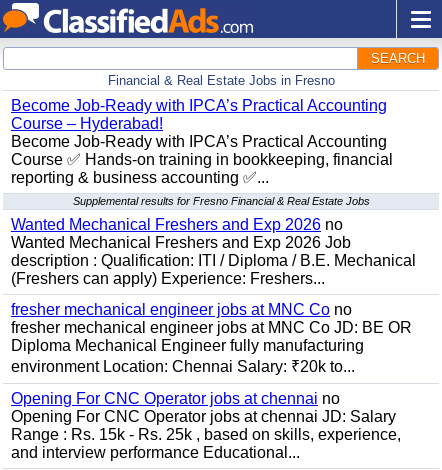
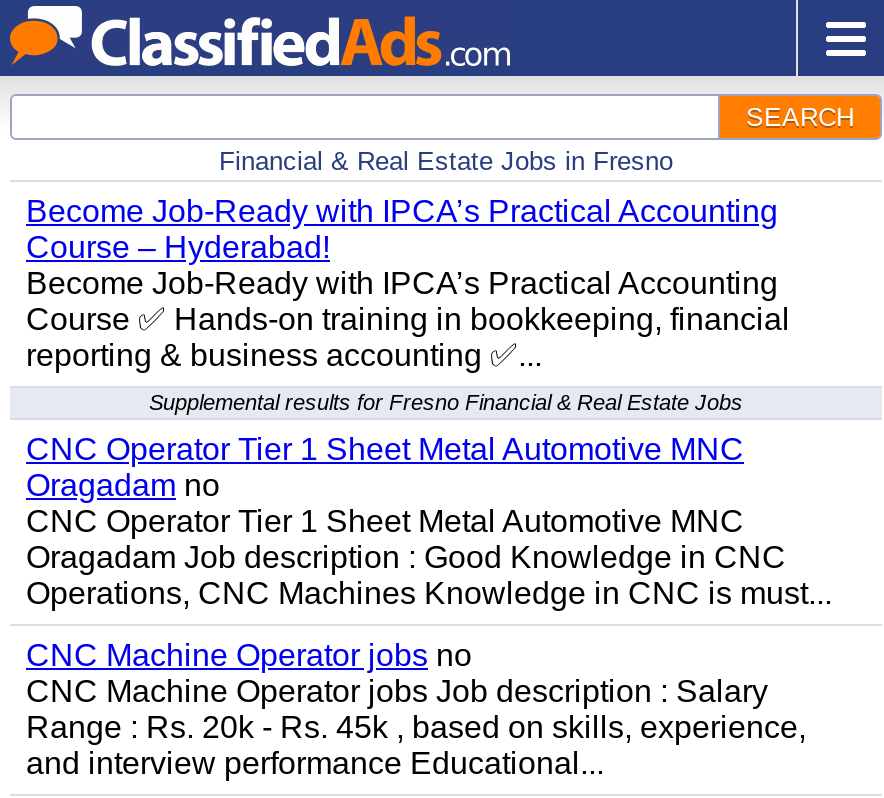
[11,216,416,443] Wanted Mechanical Freshers and Exp 2026 no | Wanted Mechanical Freshers and Exp 2026 Job | description : Qualification: ITI / Diploma / B.E. Mechanical | (Freshers can apply) Experience: Freshers... | fresher mechanical engineer jobs at MNC Co no | fresher mechanical engineer jobs at MNC Co JD: BE OR | Diploma Mechanical Engineer fully manufacturing | environment Location: Chennai Salary: ₹20k to... | Opening For CNC Operator jobs at chennai no | Opening For CNC Operator jobs at chennai JD: Salary | Range : Rs. 15k - Rs. 25k , based on skills, experience, -> [26,432,832,744] CNC Operator Tier 1 Sheet Metal Automotive MNC | Oragadam no | CNC Operator Tier 1 Sheet Metal Automotive MNC | Oragadam Job description : Good Knowledge in CNC | Operations, CNC Machines Knowledge in CNC is must... | CNC Machine Operator jobs no | CNC Machine Operator jobs Job description : Salary | Range : Rs. 20k - Rs. 45k , based on skills, experience,

